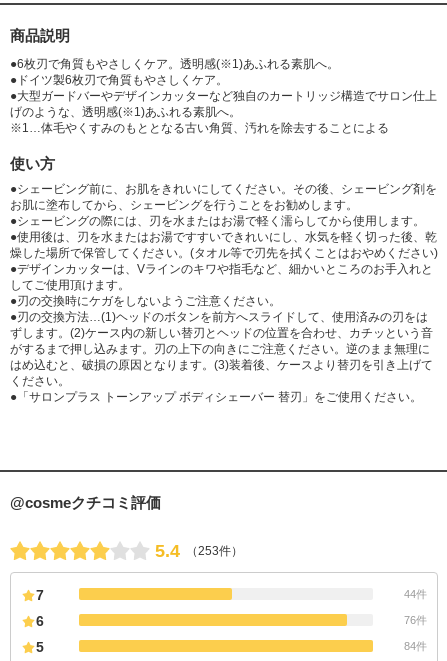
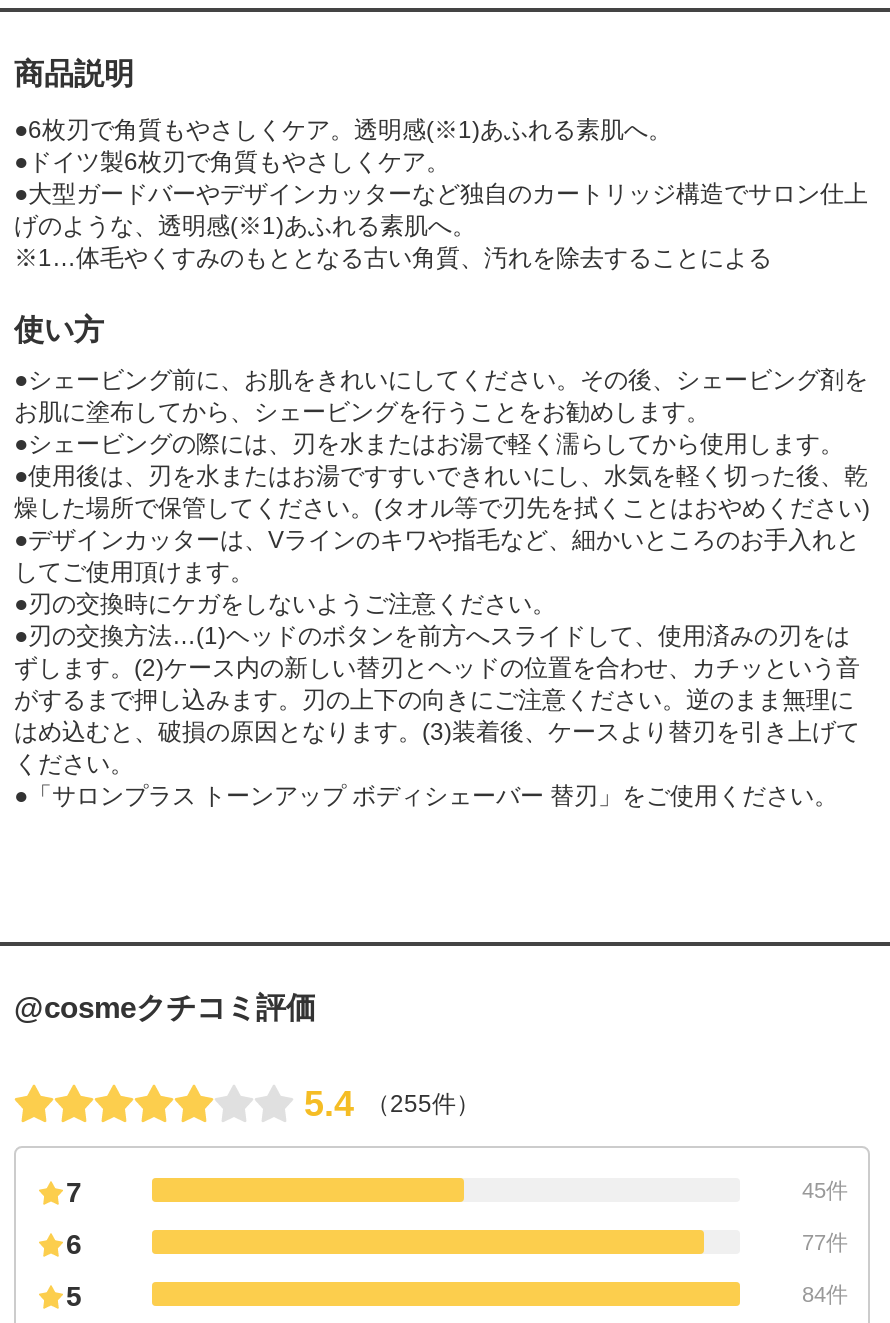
[155,541,243,561] 5.4 （253件） -> [304,1085,480,1125] 5.4 （255件）
[404,588,427,600] 44件 -> [802,1179,848,1203] 45件
[404,614,427,626] 76件 -> [802,1231,848,1255] 77件

